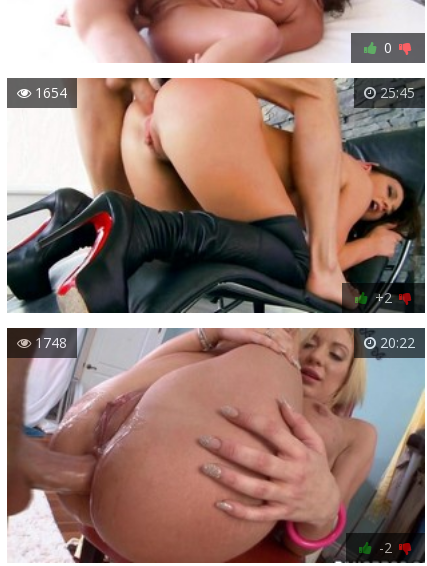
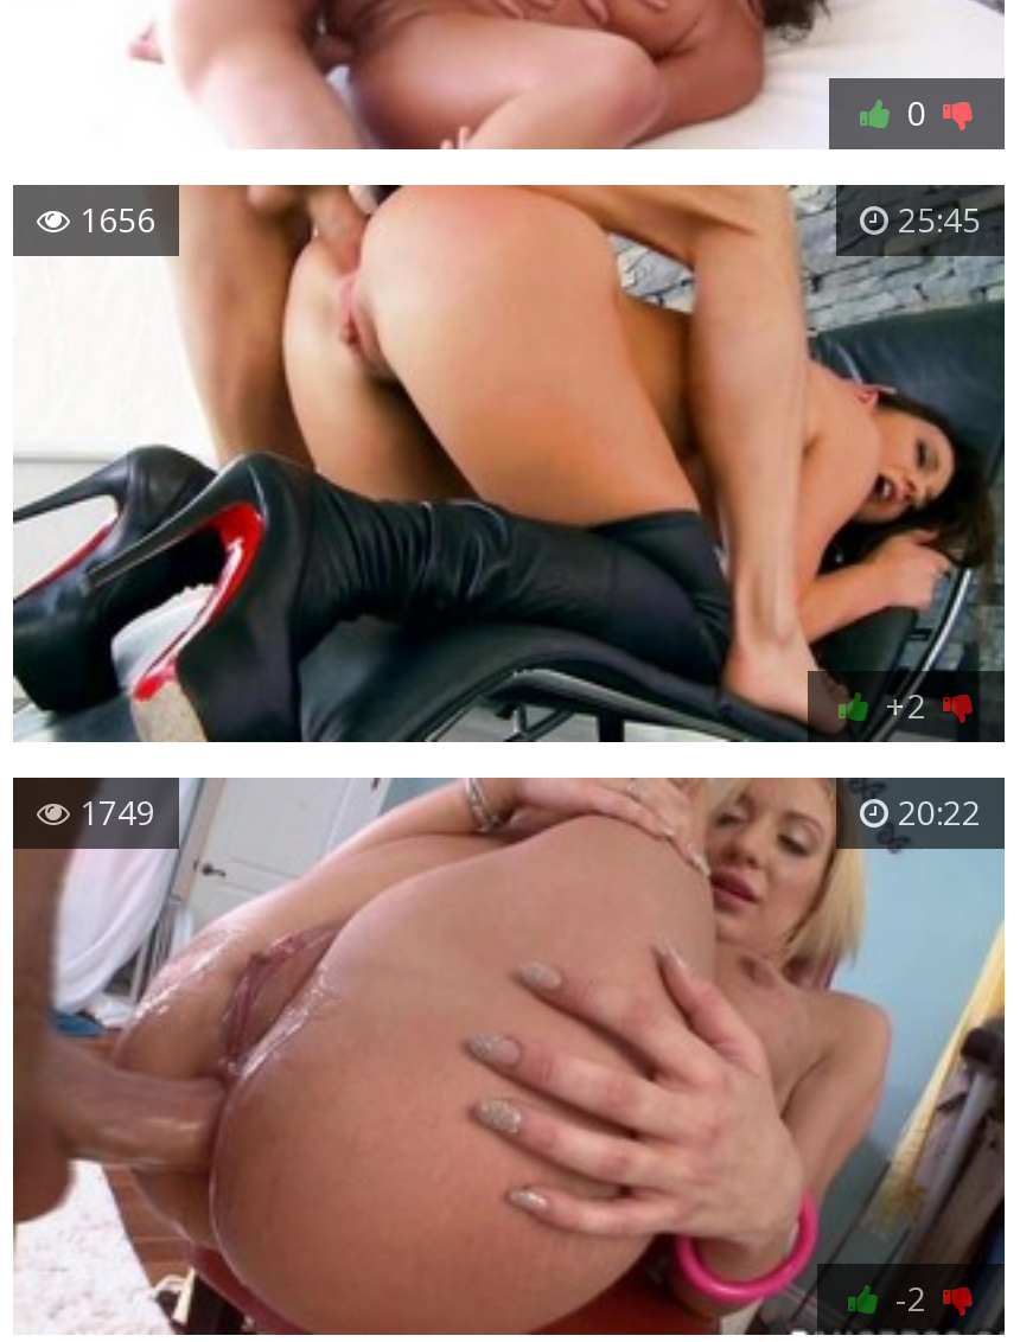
[31,83,67,102] 1654 -> [70,198,155,243] 1656
[31,333,67,352] 1748 -> [70,790,155,836] 1749

